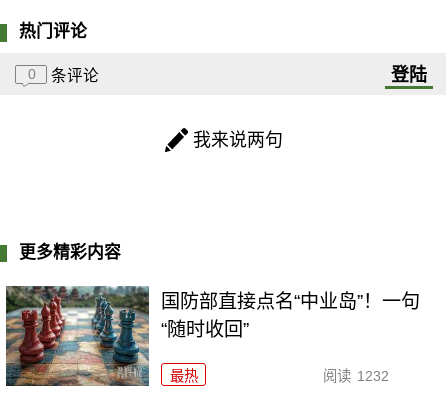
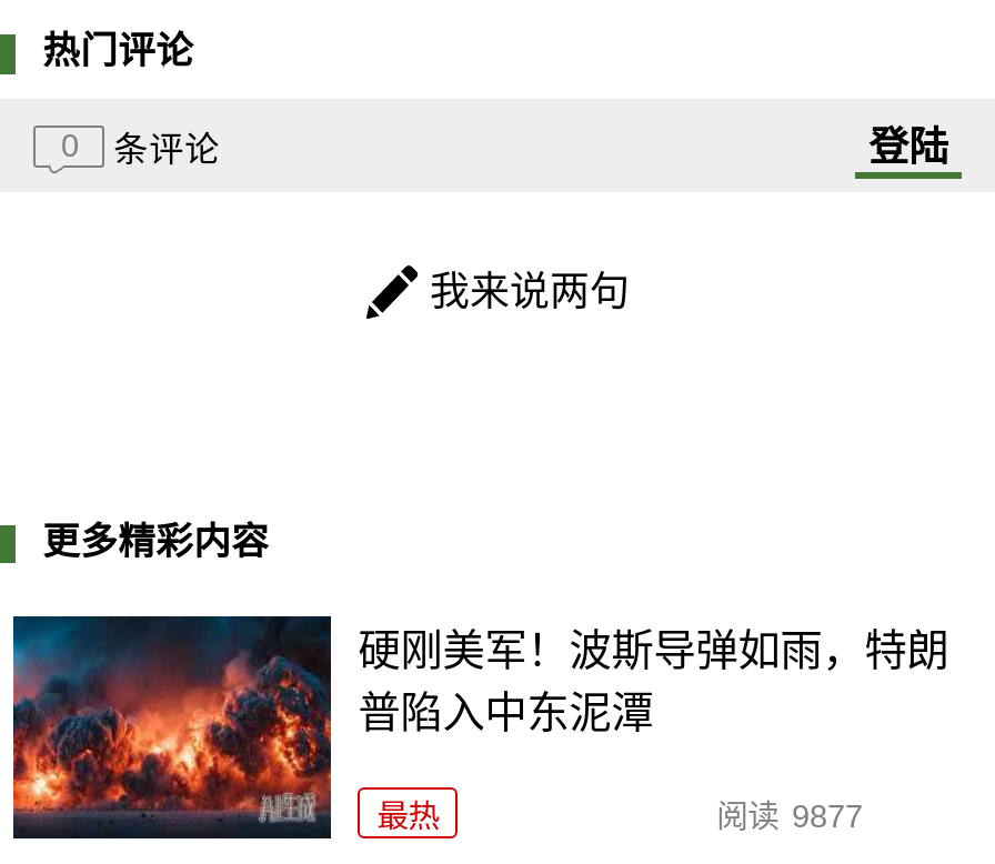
[5,285,420,387] [image] | 国防部直接点名“中业岛”！一句 | “随时收回” -> [11,614,949,841] [image] | 硬刚美军！波斯导弹如雨，特朗 | 普陷入中东泥潭
[323,368,388,384] 阅读 1232 -> [716,799,863,835] 阅读 9877

